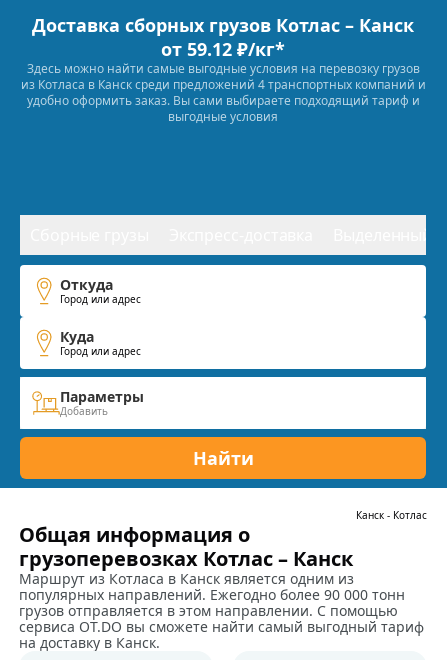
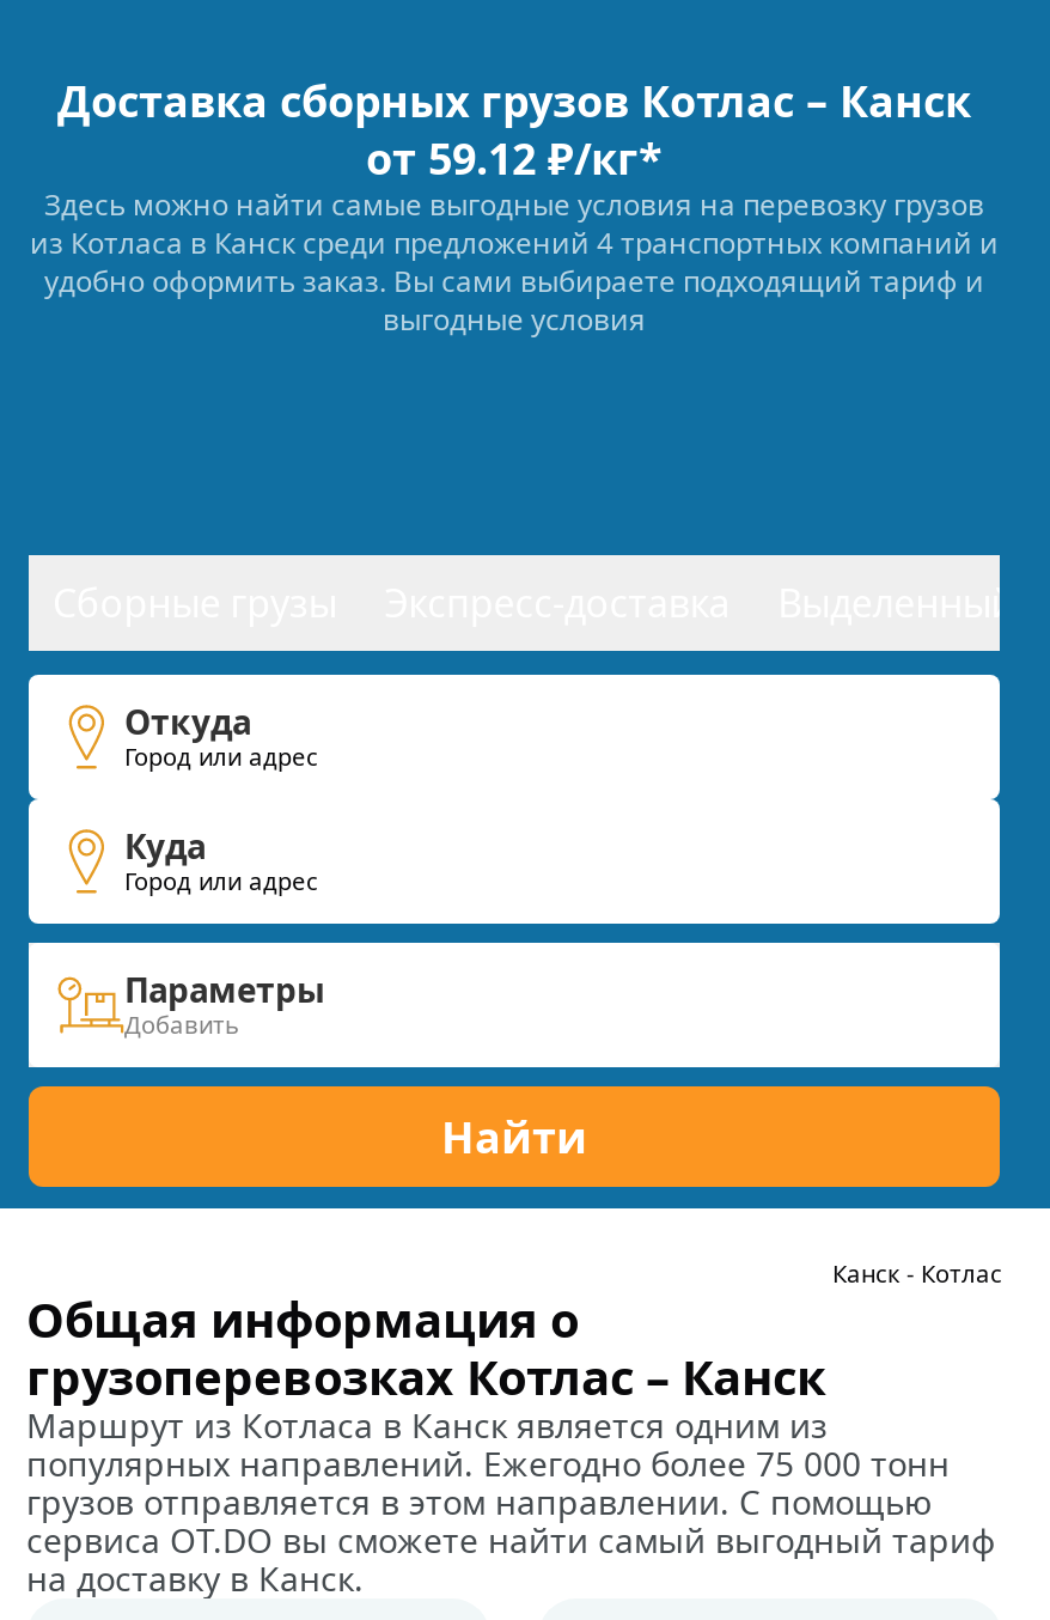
[19,585,405,604] популярных направлений. Ежегодно более 90 000 тонн -> [26,1441,950,1486] популярных направлений. Ежегодно более 75 000 тонн

